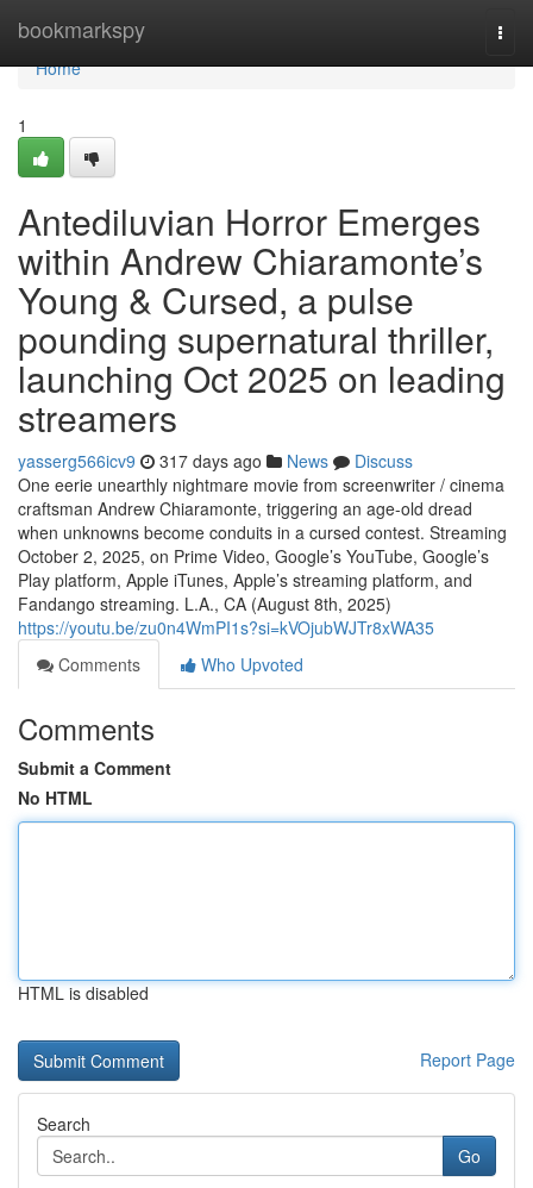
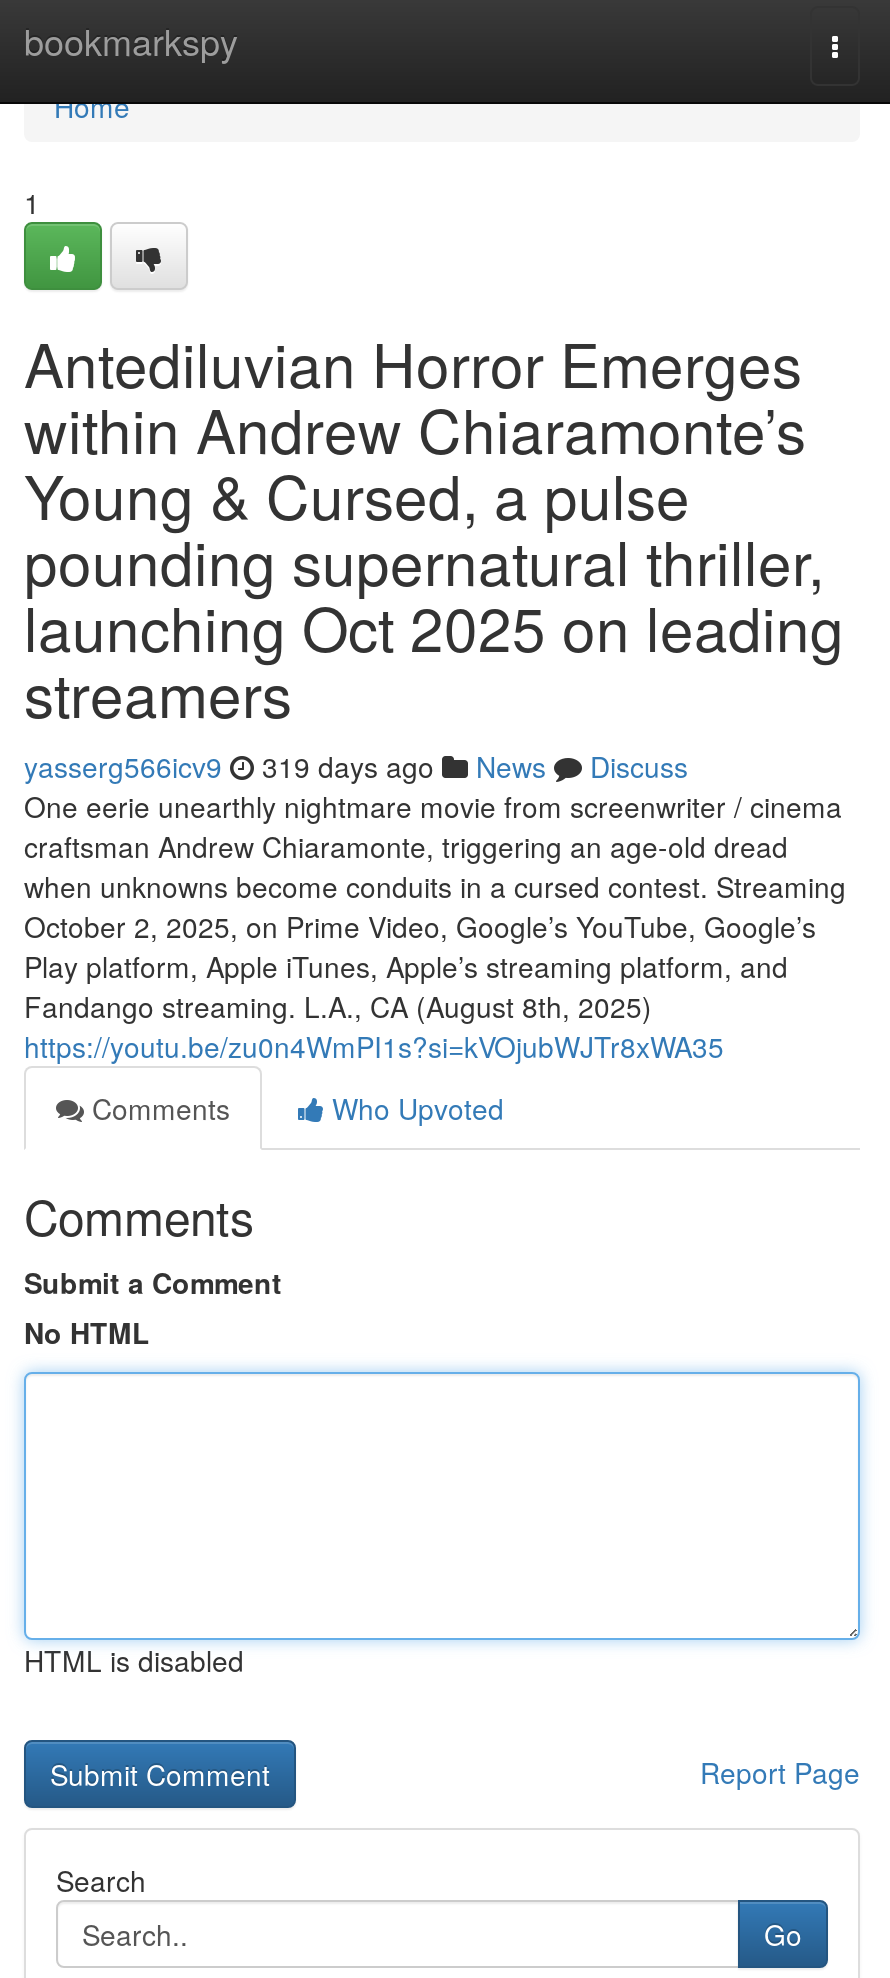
[18,449,413,473] yasserg566icv9 317 days ago News Discuss -> [24,746,688,786] yasserg566icv9 319 days ago News Discuss

